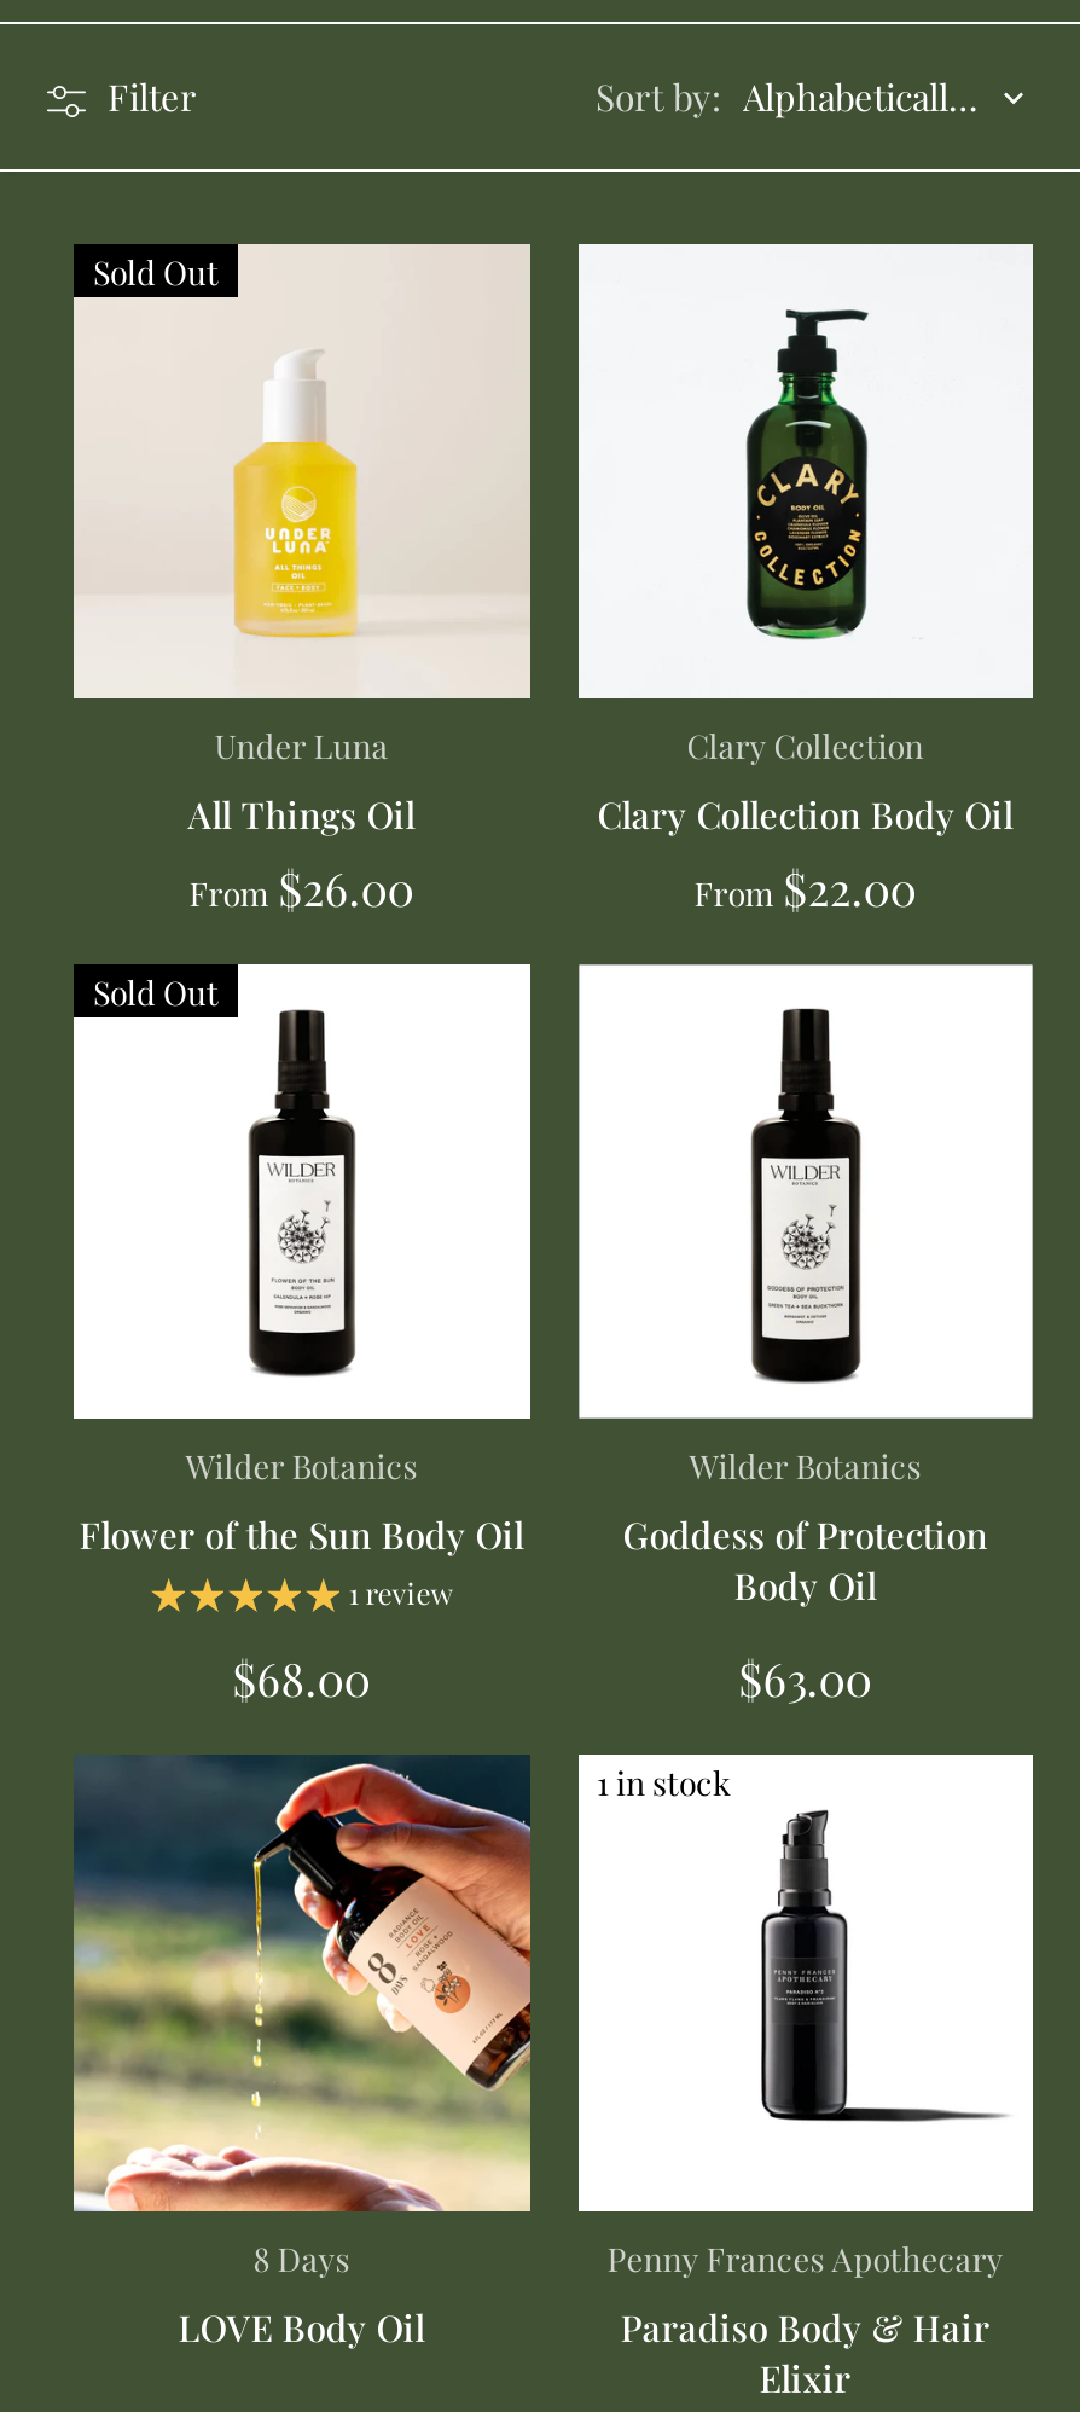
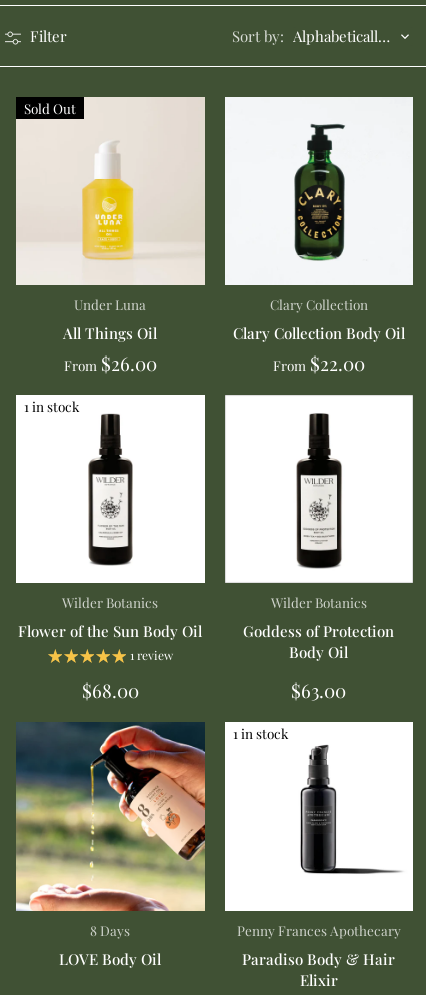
[93,968,219,1011] Sold Out -> [24,396,79,414] 1 in stock

